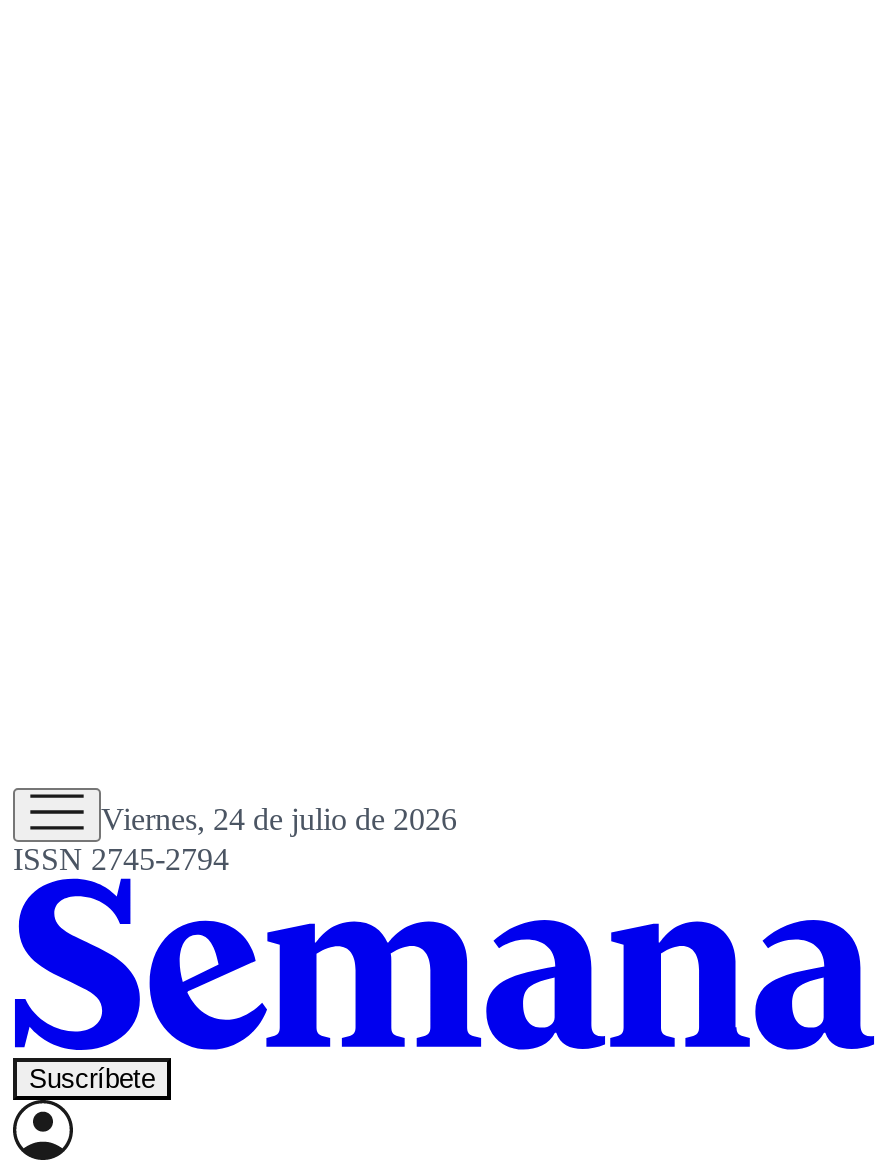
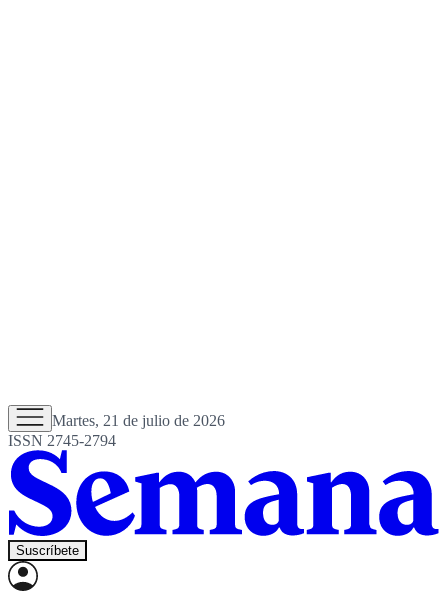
[101,802,457,836] Viernes, 24 de julio de 2026 -> [52,412,225,429] Martes, 21 de julio de 2026

